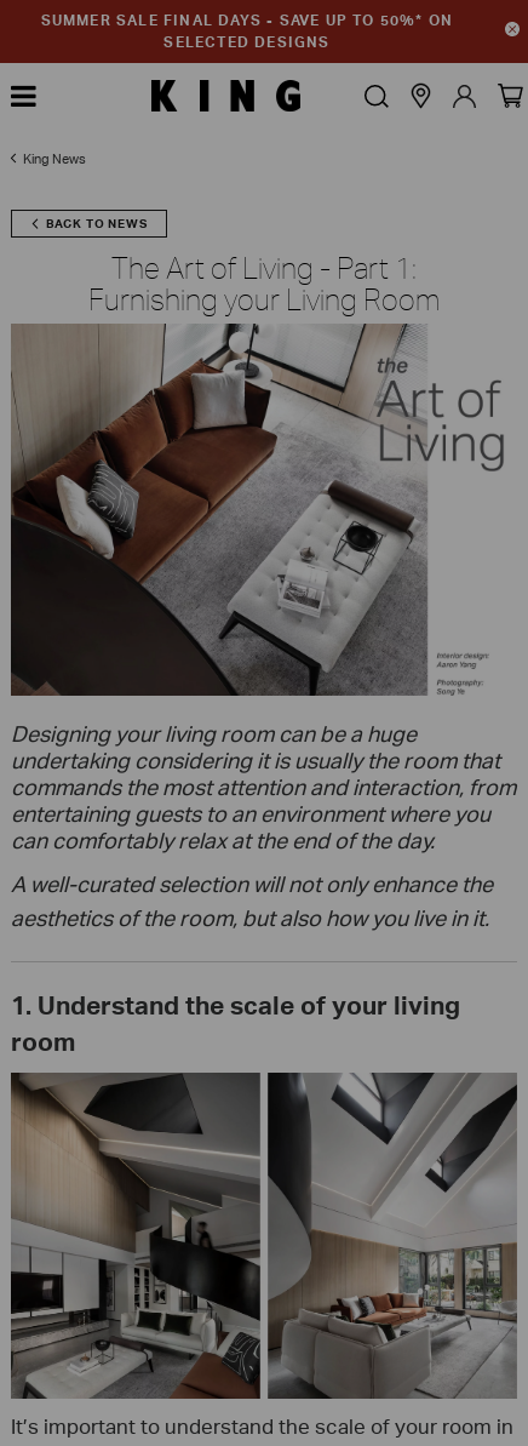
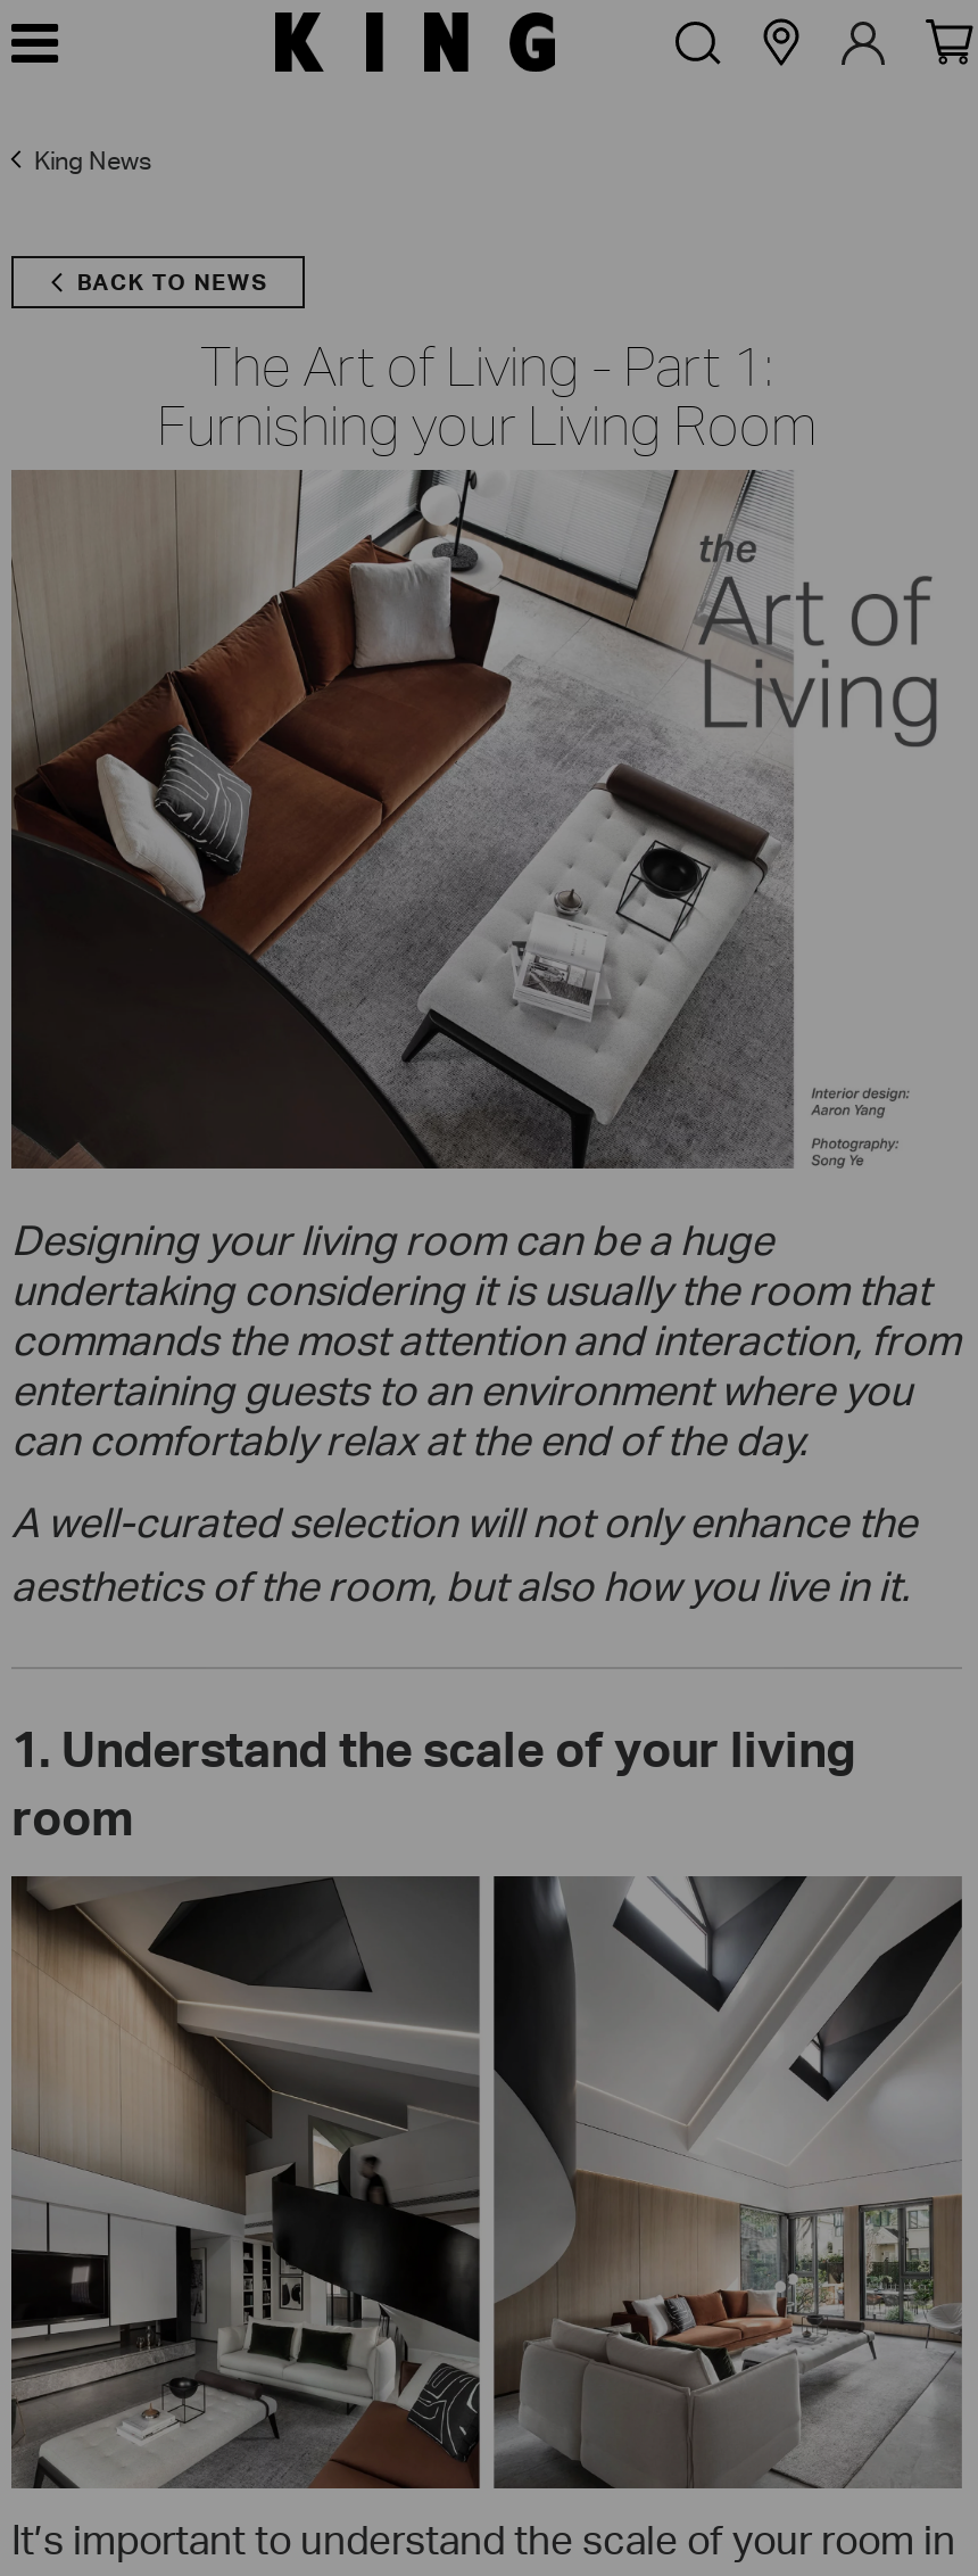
[41,11,453,51] SUMMER SALE FINAL DAYS - SAVE UP TO 50%* ON | SELECTED DESIGNS -> none

